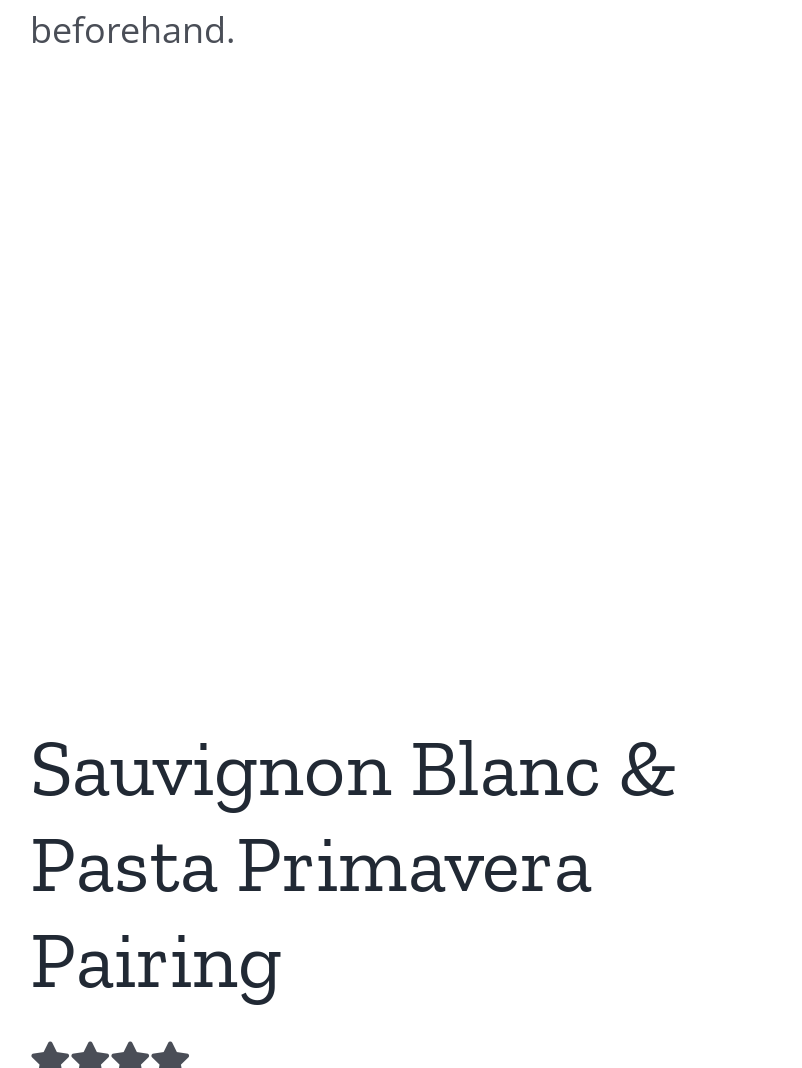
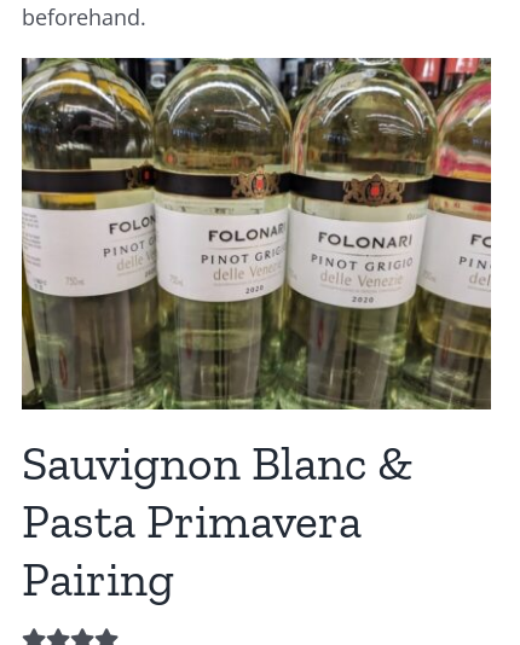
none -> [21,57,492,411] [image]

